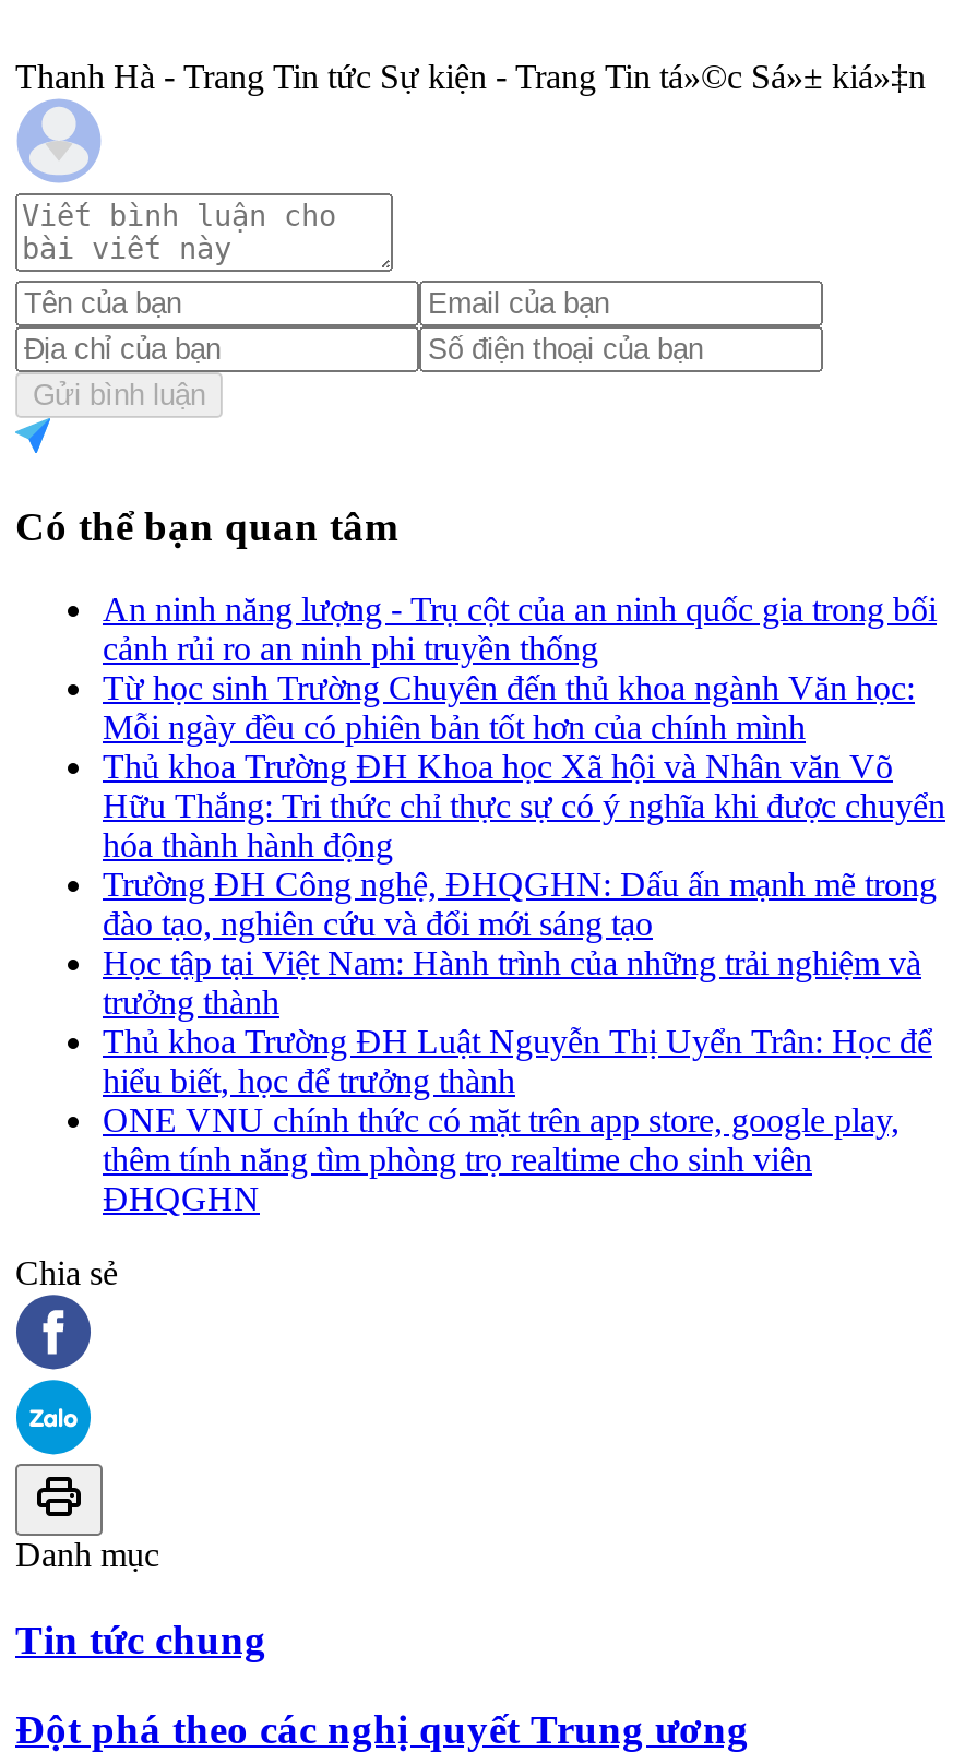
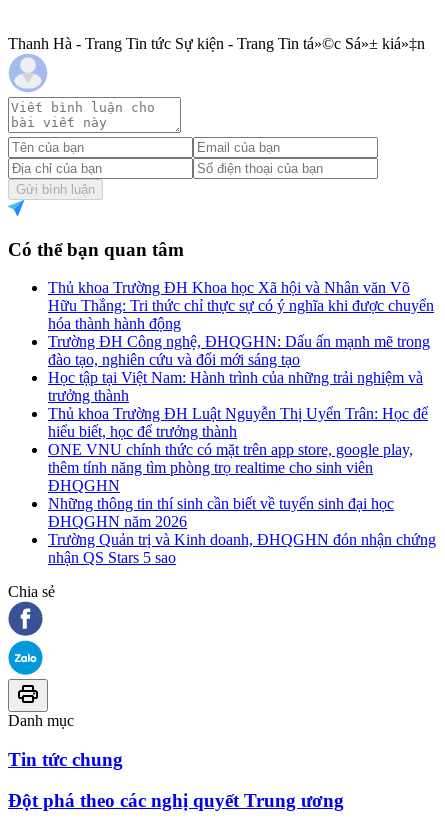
[103,591,937,746] An ninh năng lượng - Trụ cột của an ninh quốc gia trong bối | cảnh rủi ro an ninh phi truyền thống | Từ học sinh Trường Chuyên đến thủ khoa ngành Văn học: | Mỗi ngày đều có phiên bản tốt hơn của chính mình -> none
moved [103,748,945,1218] -> [48,279,434,494]: Thủ khoa Trường ĐH Khoa học Xã hội và Nhân văn Võ | Hữu Thắng: Tri thức chỉ thực sự có ý nghĩa khi được chuyển | hóa thành hành động | ... | thêm tính năng tìm phòng trọ realtime cho sinh viên | ĐHQGHN
none -> [48,495,436,566] Những thông tin thí sinh cần biết về tuyển sinh đại học | ĐHQGHN năm 2026 | Trường Quản trị và Kinh doanh, ĐHQGHN đón nhận chứng | nhận QS Stars 5 sao

